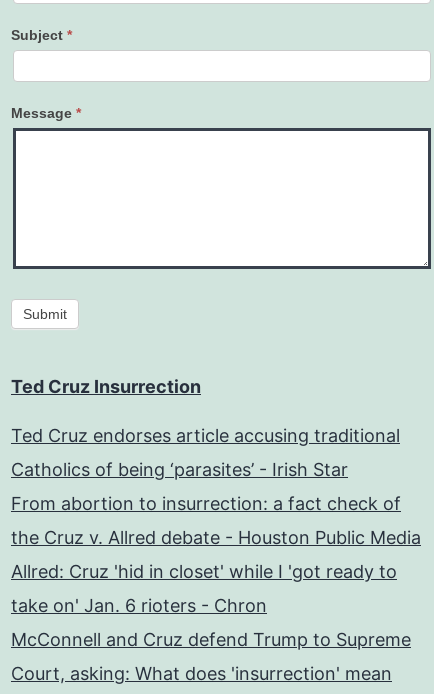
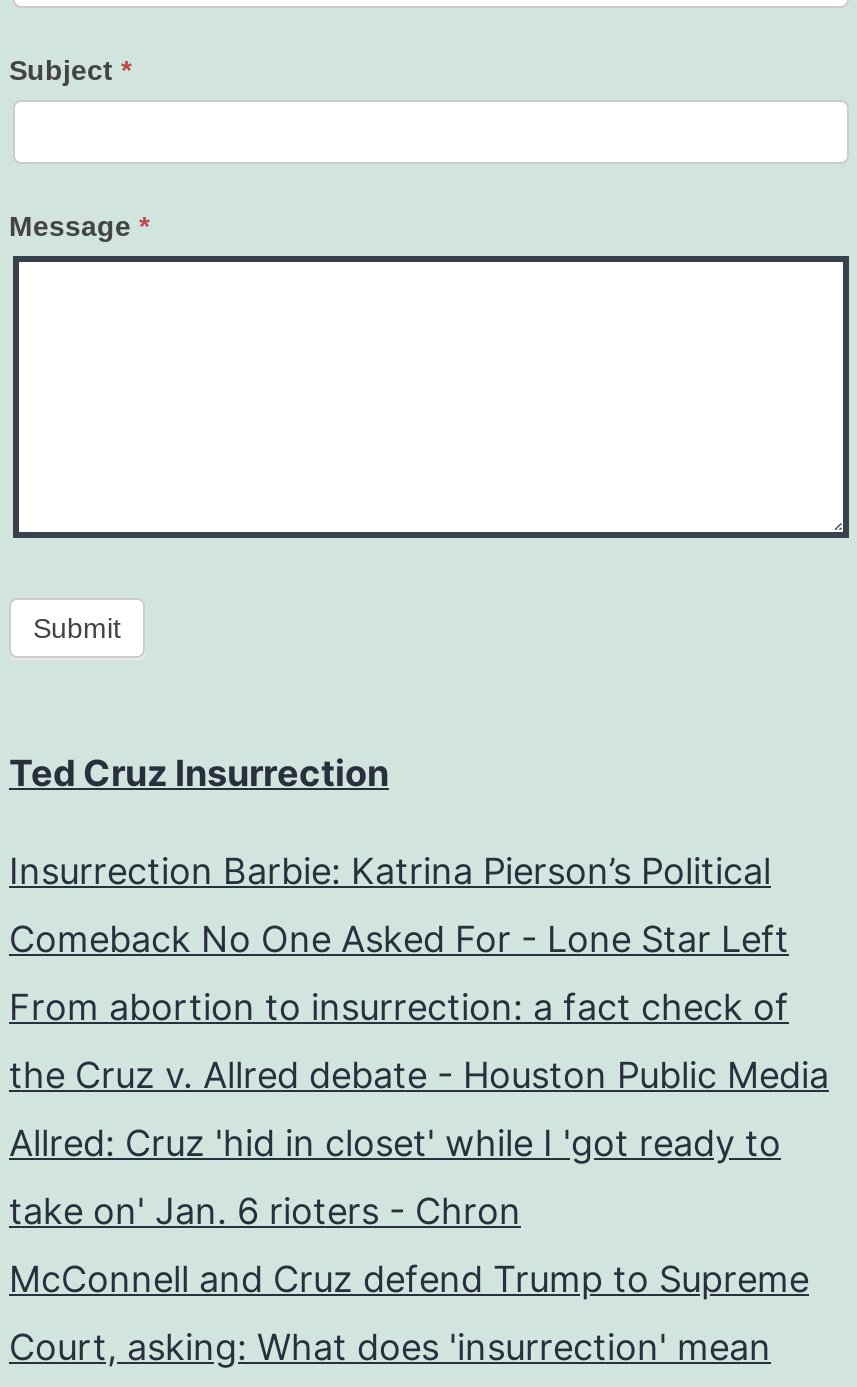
[11,425,400,446] Ted Cruz endorses article accusing traditional -> [9,851,771,893] Insurrection Barbie: Katrina Pierson’s Political
[11,459,348,480] Catholics of being ‘parasites’ - Irish Star -> [9,919,789,961] Comeback No One Asked For - Lone Star Left

